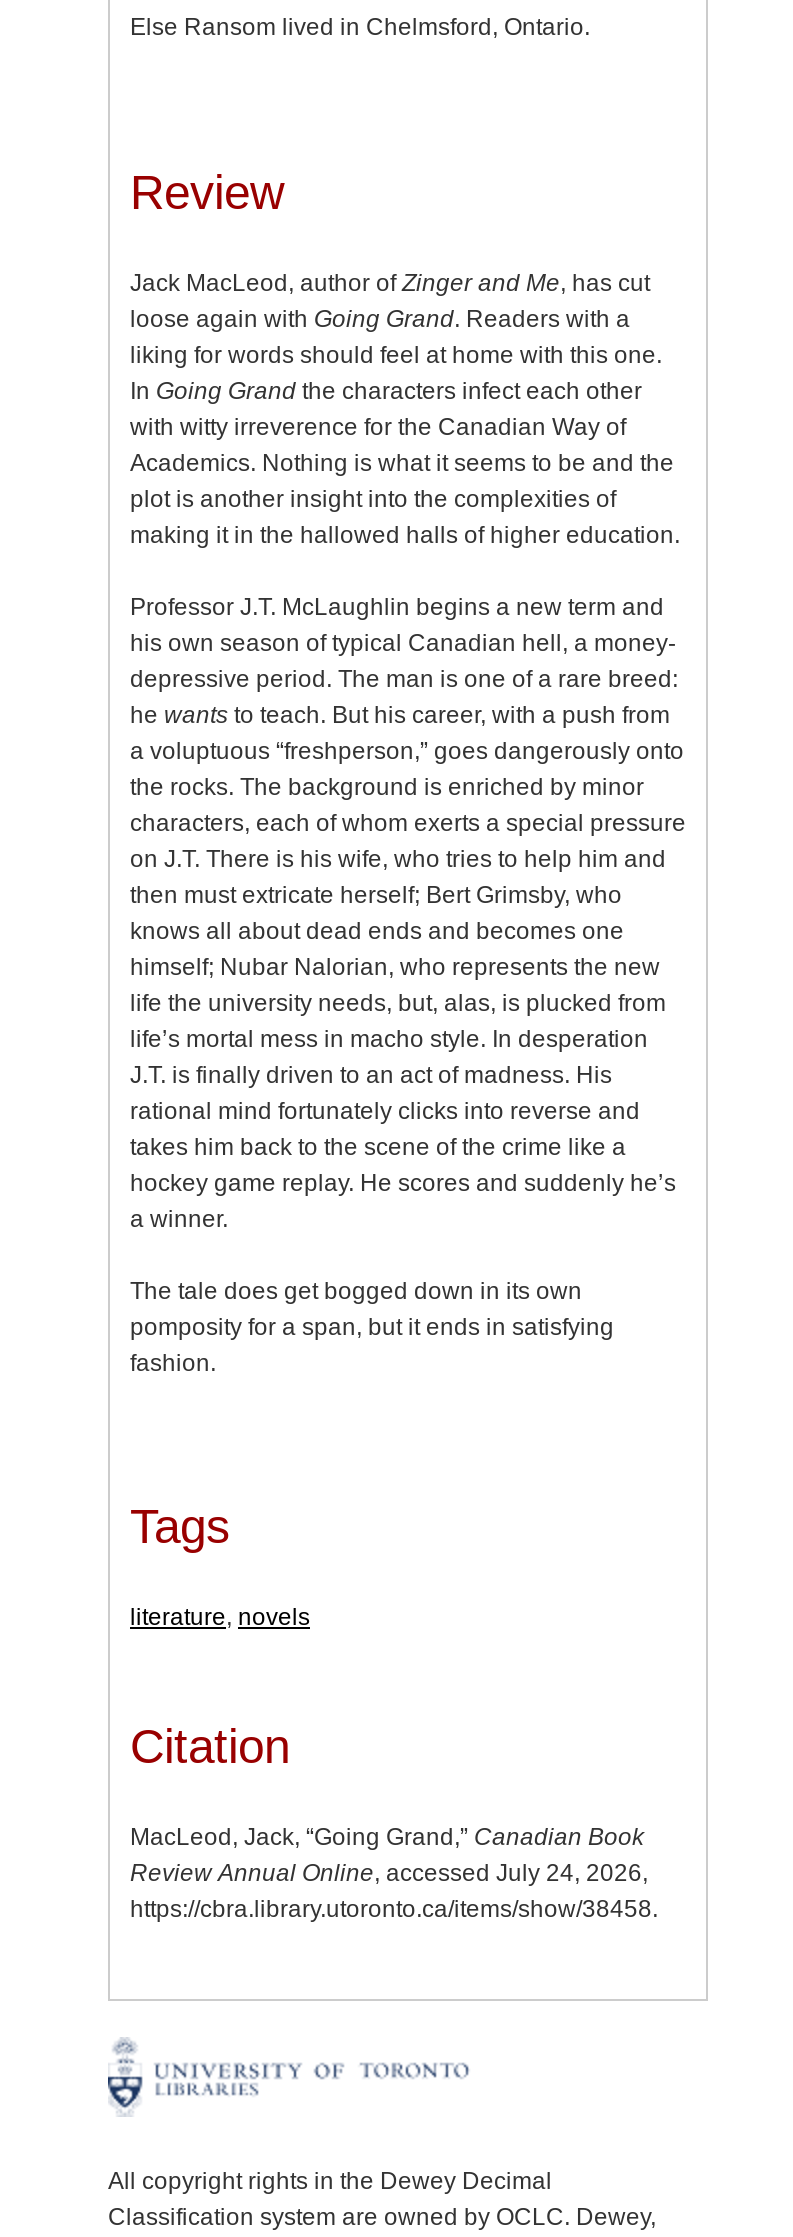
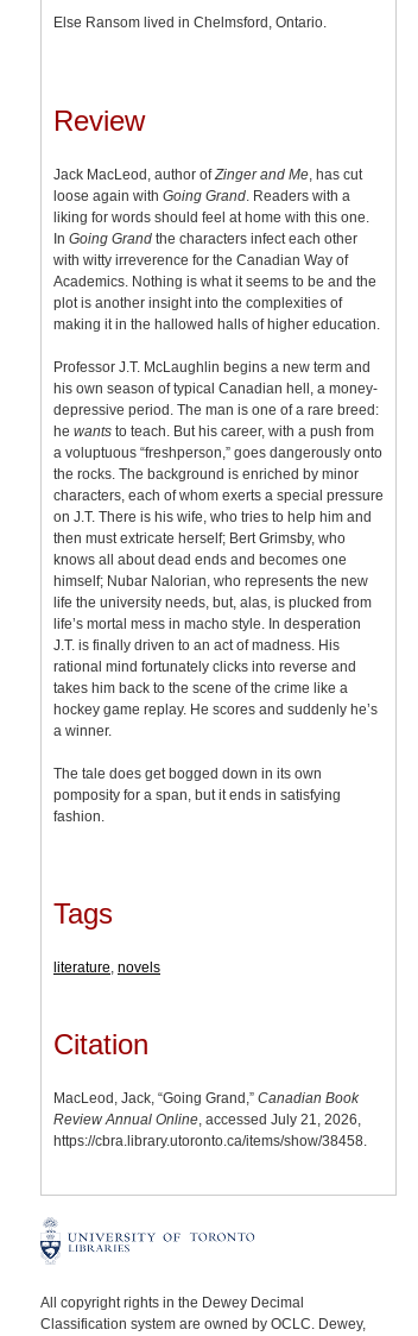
[130,1860,648,1888] Review Annual Online, accessed July 24, 2026, -> [53,1112,361,1128] Review Annual Online, accessed July 21, 2026,

